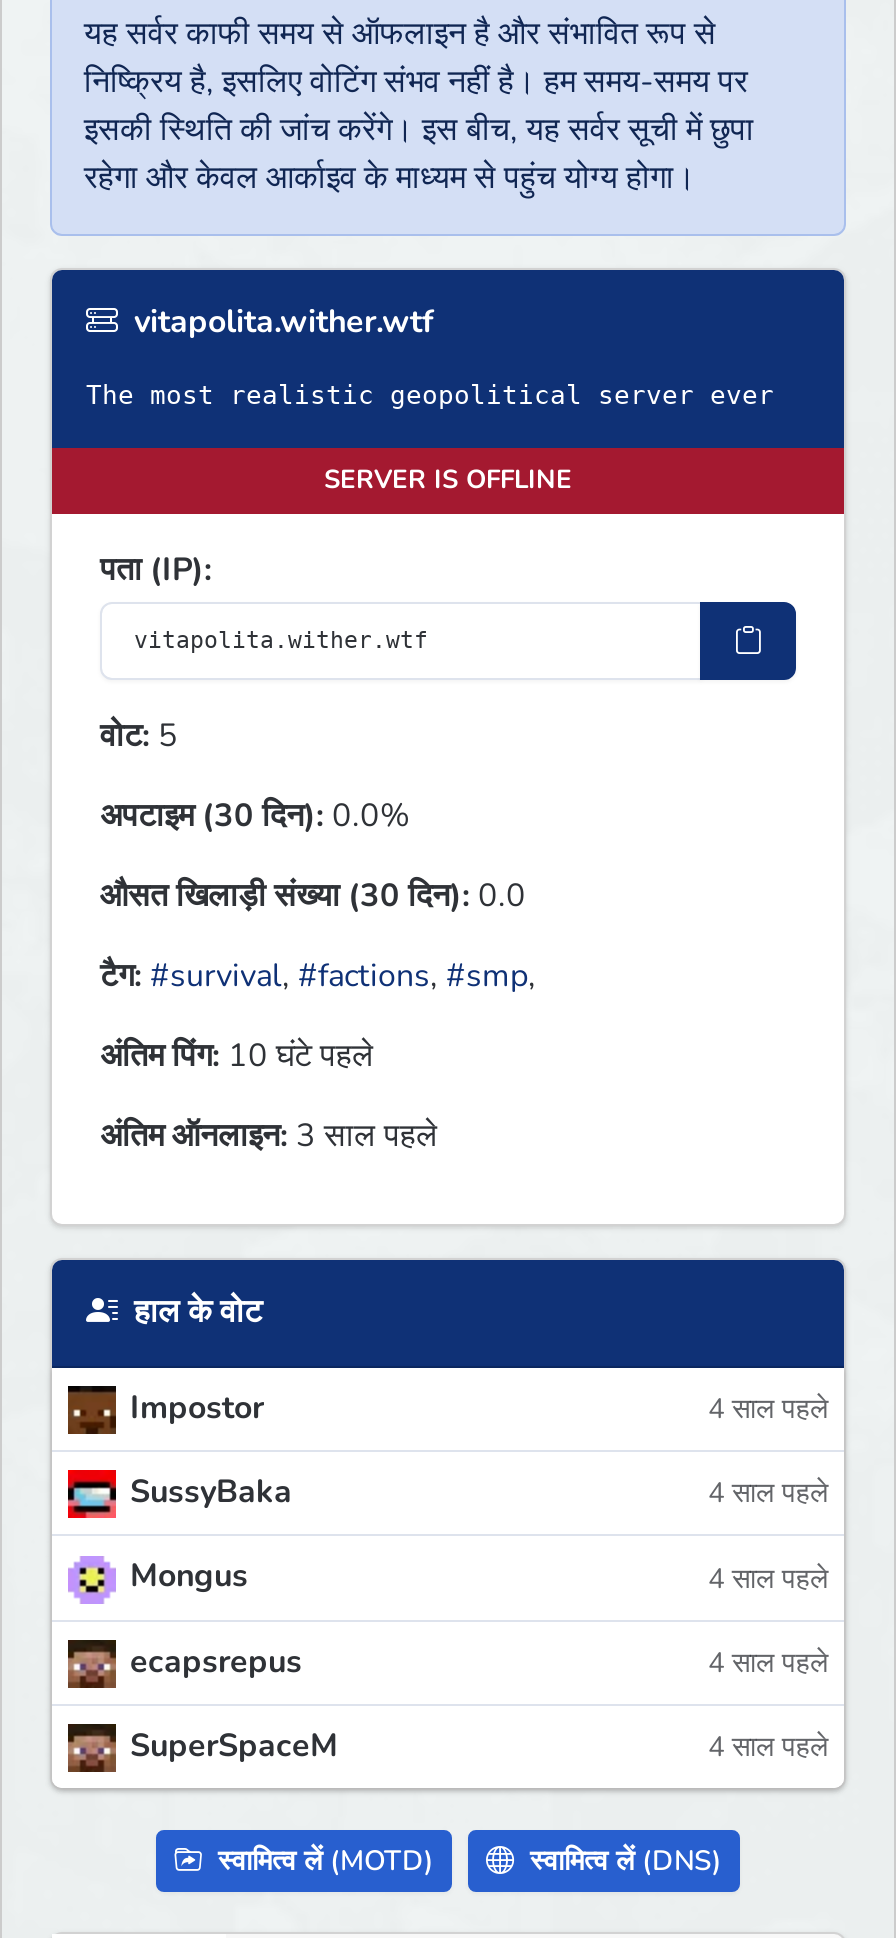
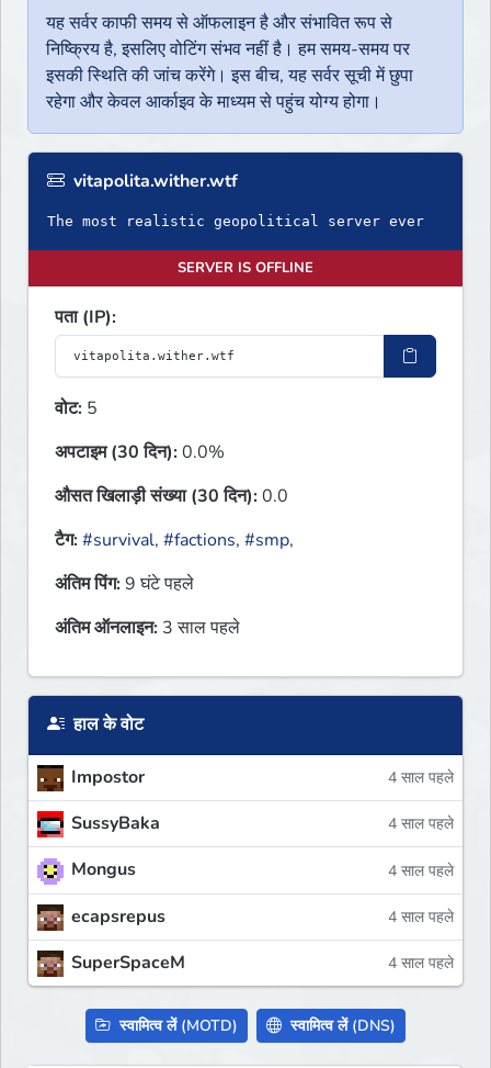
[100,1034,374,1078] अंतिम पिंग: 10 घंटे पहले -> [55,572,194,596] अंतिम पिंग: 9 घंटे पहले

